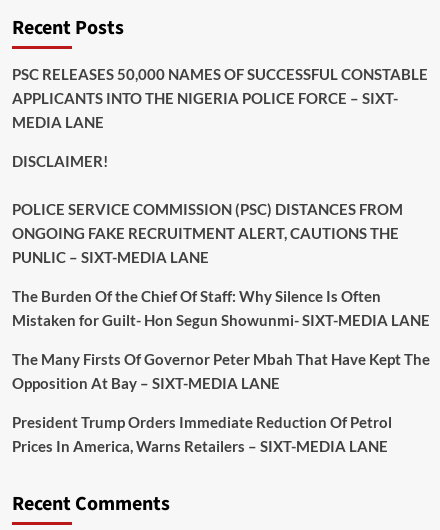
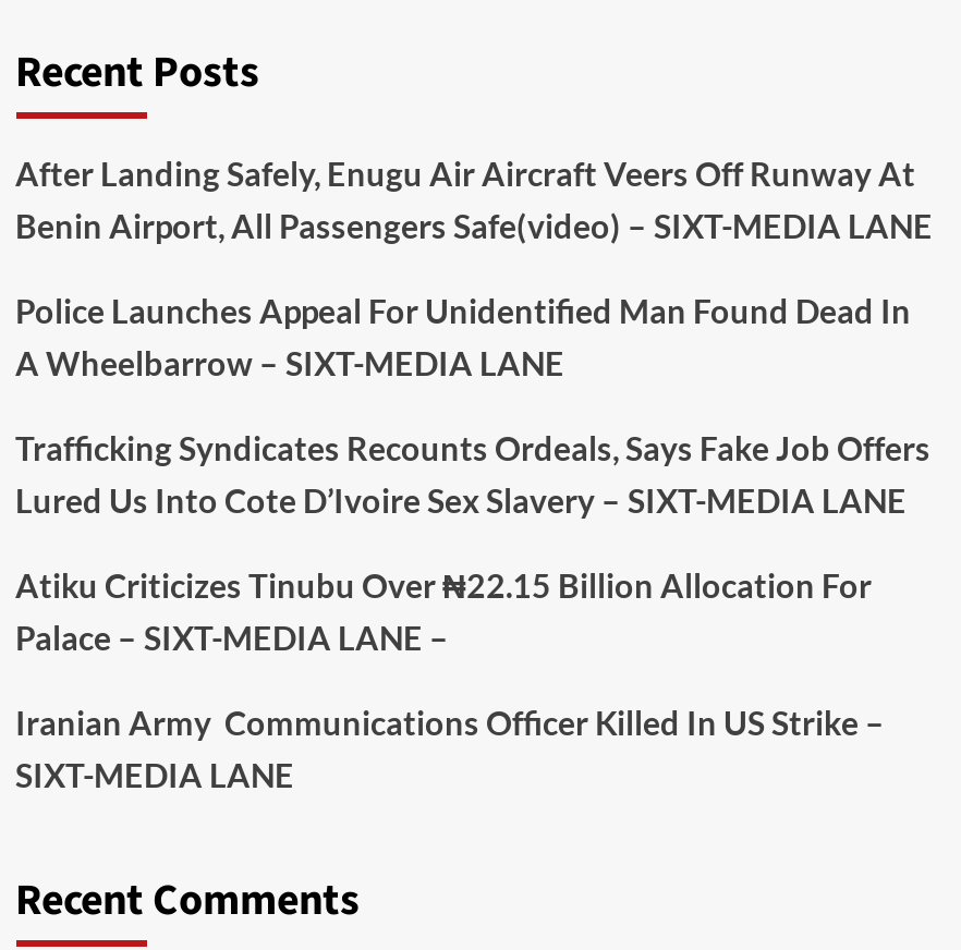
[11,65,429,455] PSC RELEASES 50,000 NAMES OF SUCCESSFUL CONSTABLE | APPLICANTS INTO THE NIGERIA POLICE FORCE – SIXT- | MEDIA LANE | DISCLAIMER! | POLICE SERVICE COMMISSION (PSC) DISTANCES FROM | ONGOING FAKE RECRUITMENT ALERT, CAUTIONS THE | PUNLIC – SIXT-MEDIA LANE | The Burden Of the Chief Of Staff: Why Silence Is Often | Mistaken for Guilt- Hon Segun Showunmi- SIXT-MEDIA LANE | The Many Firsts Of Governor Peter Mbah That Have Kept The | Opposition At Bay – SIXT-MEDIA LANE | President Trump Orders Immediate Reduction Of Petrol | Prices In America, Warns Retailers – SIXT-MEDIA LANE -> [15,154,933,794] After Landing Safely, Enugu Air Aircraft Veers Off Runway At | Benin Airport, All Passengers Safe(video) – SIXT-MEDIA LANE | Police Launches Appeal For Unidentified Man Found Dead In | A Wheelbarrow – SIXT-MEDIA LANE | Trafficking Syndicates Recounts Ordeals, Says Fake Job Offers | Lured Us Into Cote D’Ivoire Sex Slavery – SIXT-MEDIA LANE | Atiku Criticizes Tinubu Over ₦22.15 Billion Allocation For | Palace – SIXT-MEDIA LANE – | Iranian Army Communications Officer Killed In US Strike – | SIXT-MEDIA LANE

